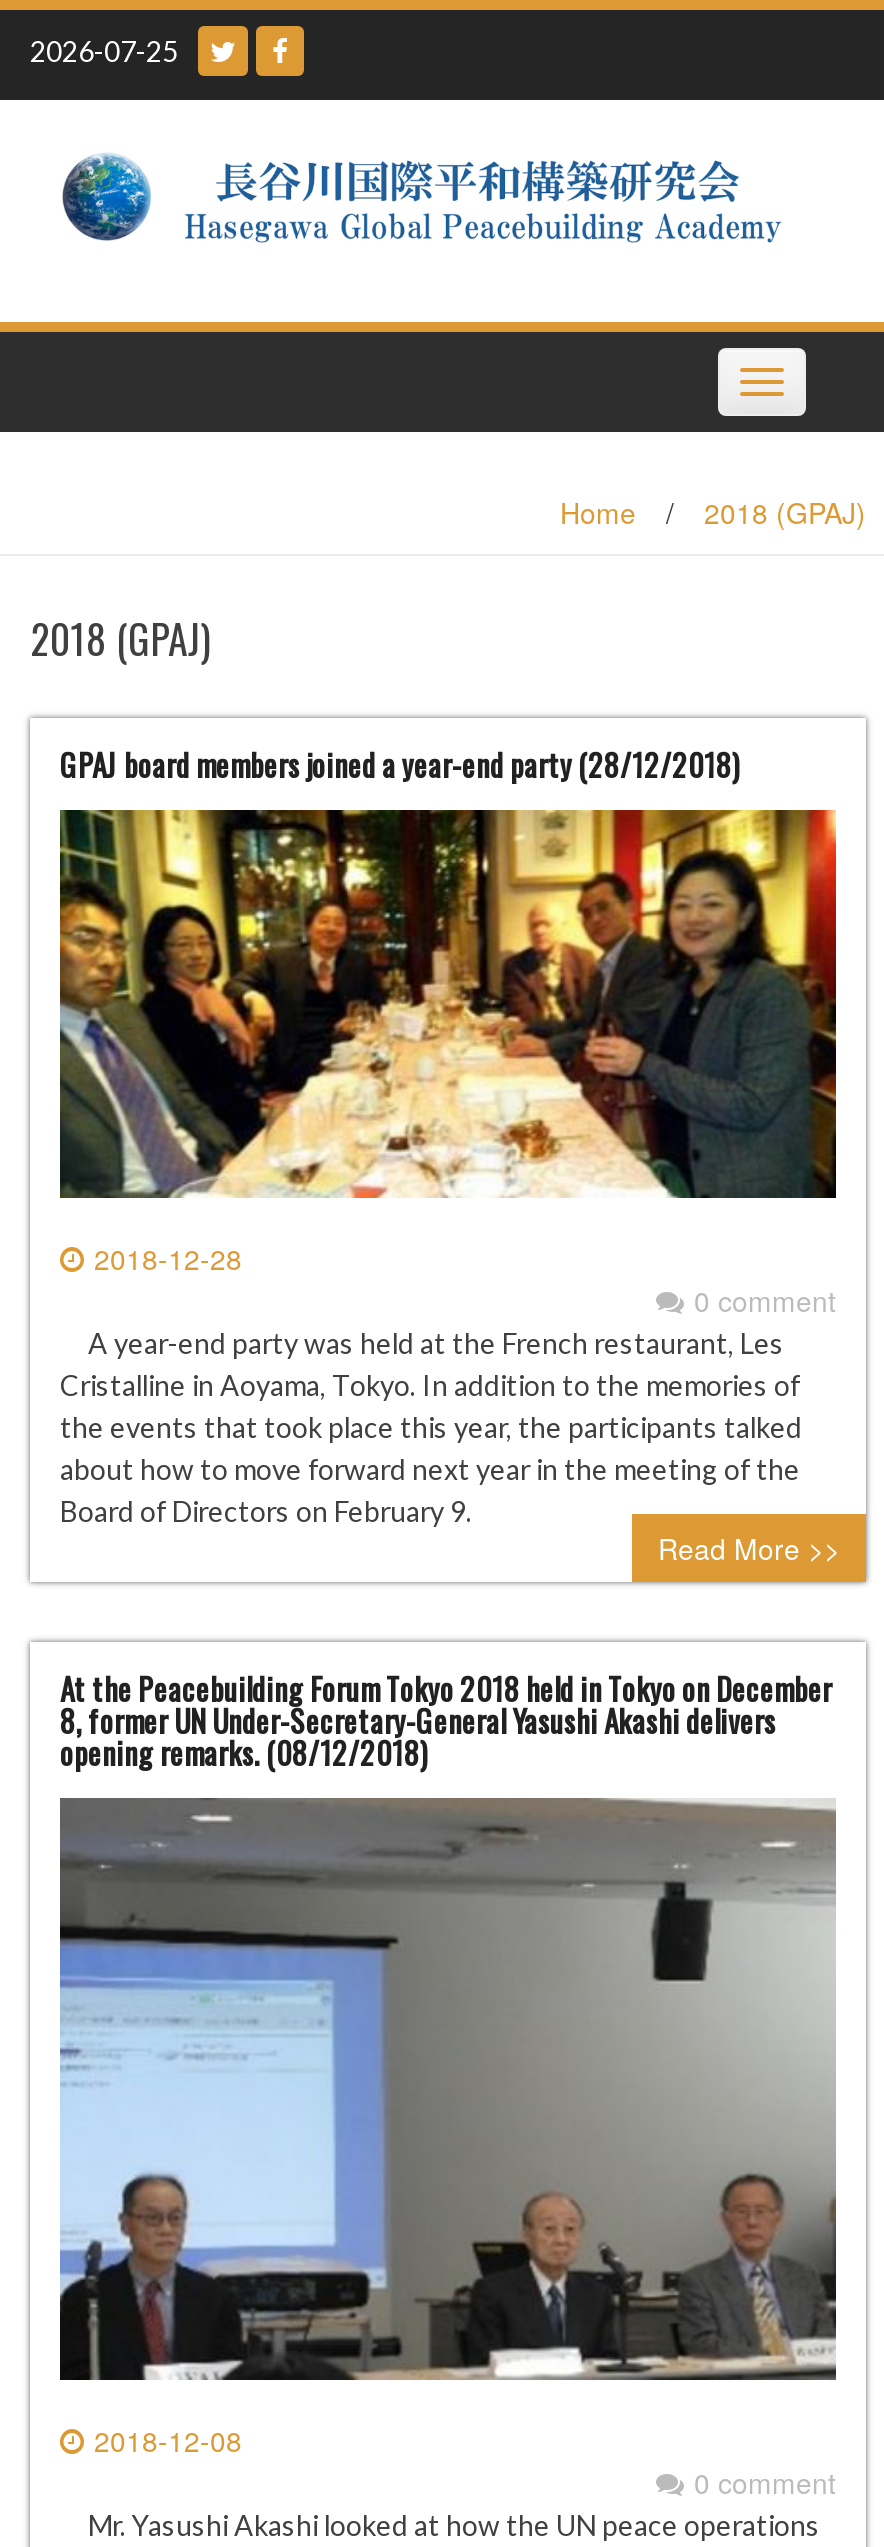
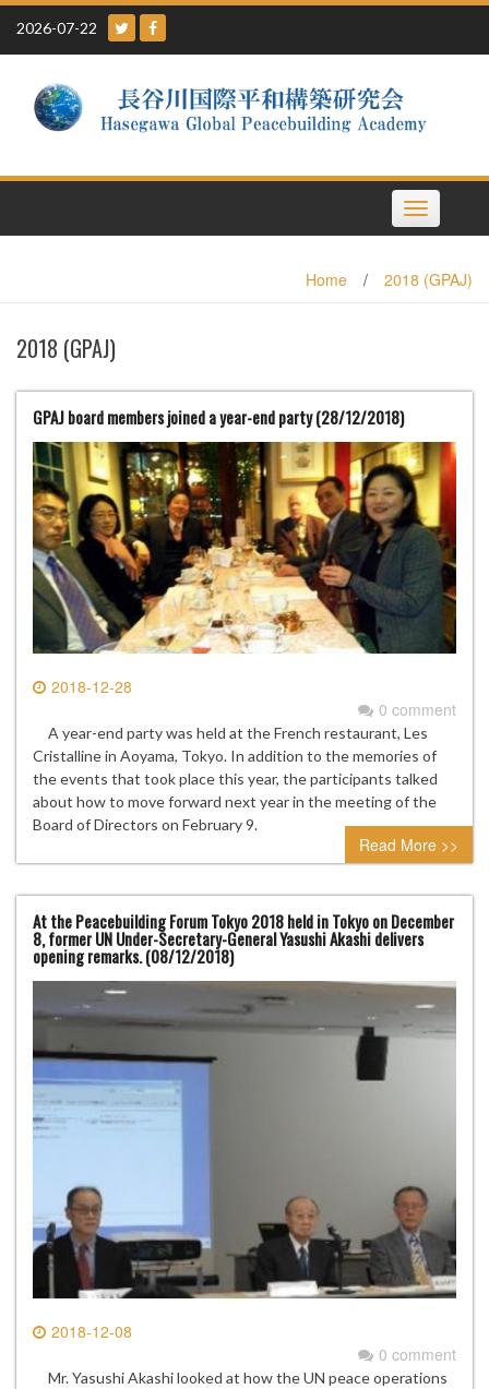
[30,34,178,68] 2026-07-25 -> [16,19,97,37] 2026-07-22

